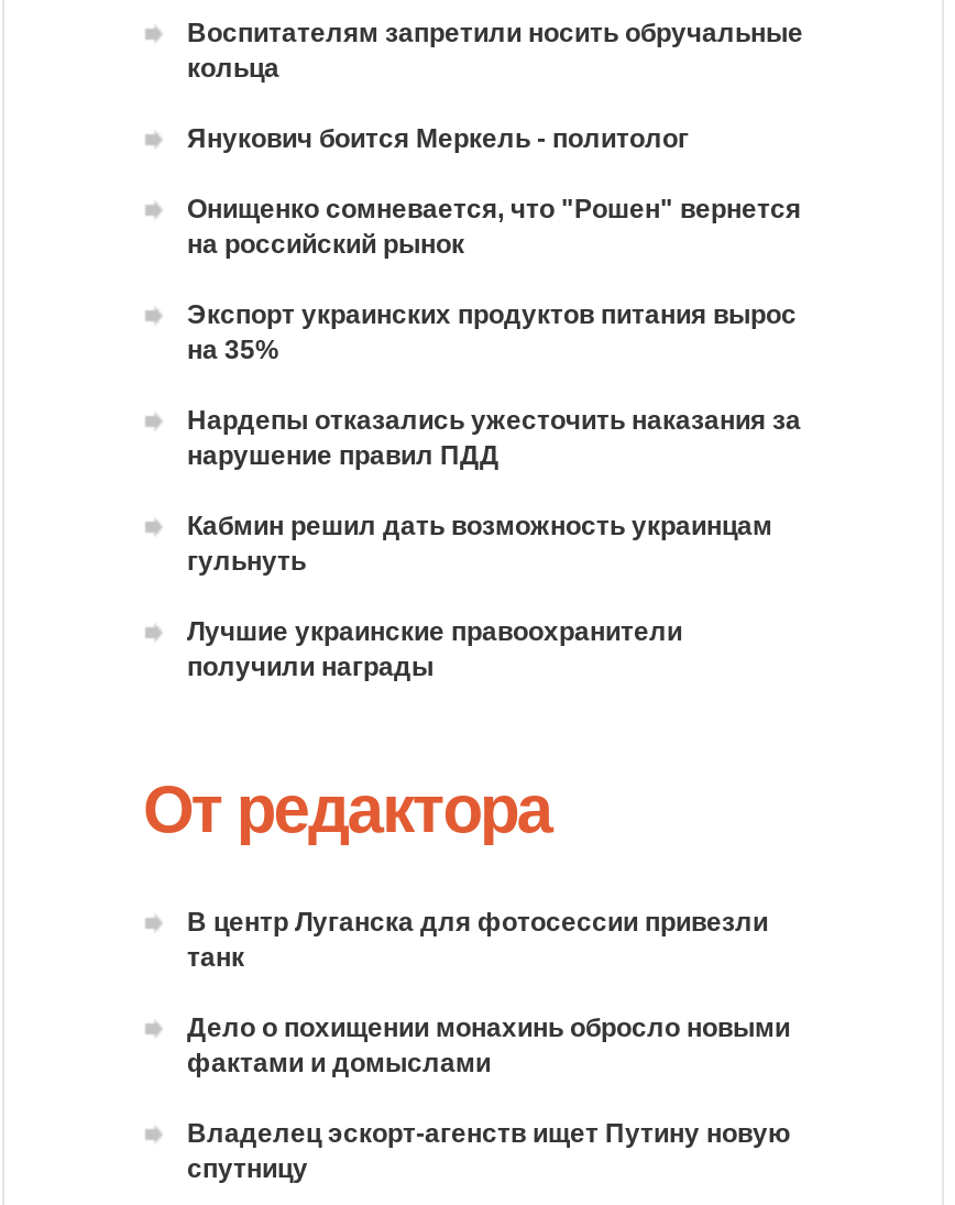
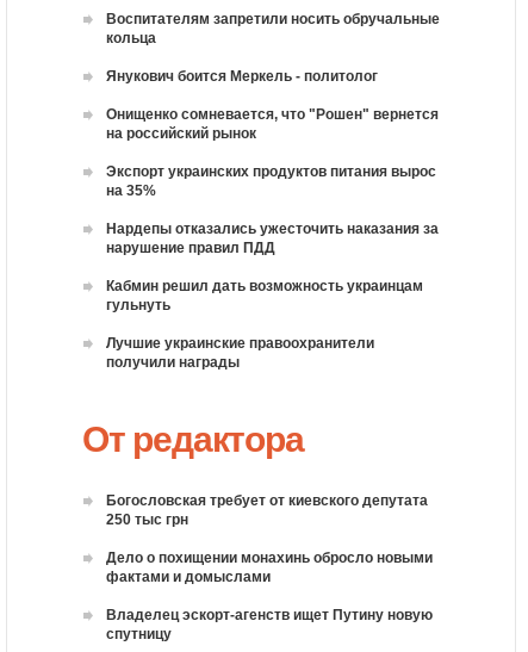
[187,906,768,972] В центр Луганска для фотосессии привезли | танк -> [106,492,428,527] Богословская требует от киевского депутата | 250 тыс грн

